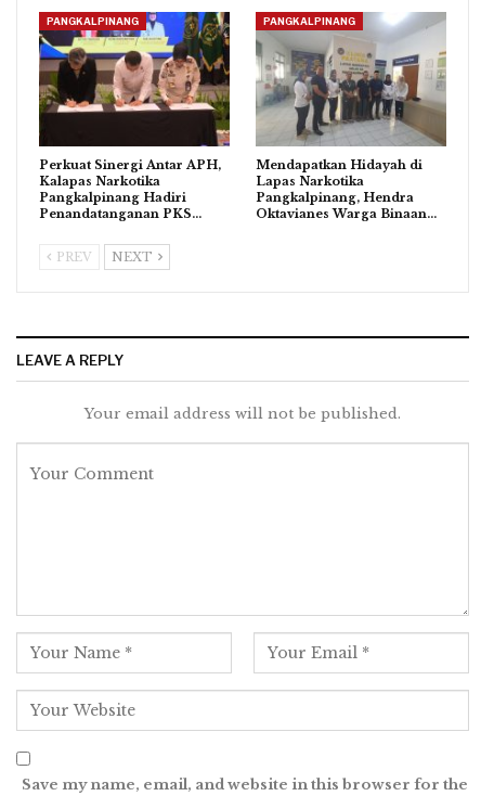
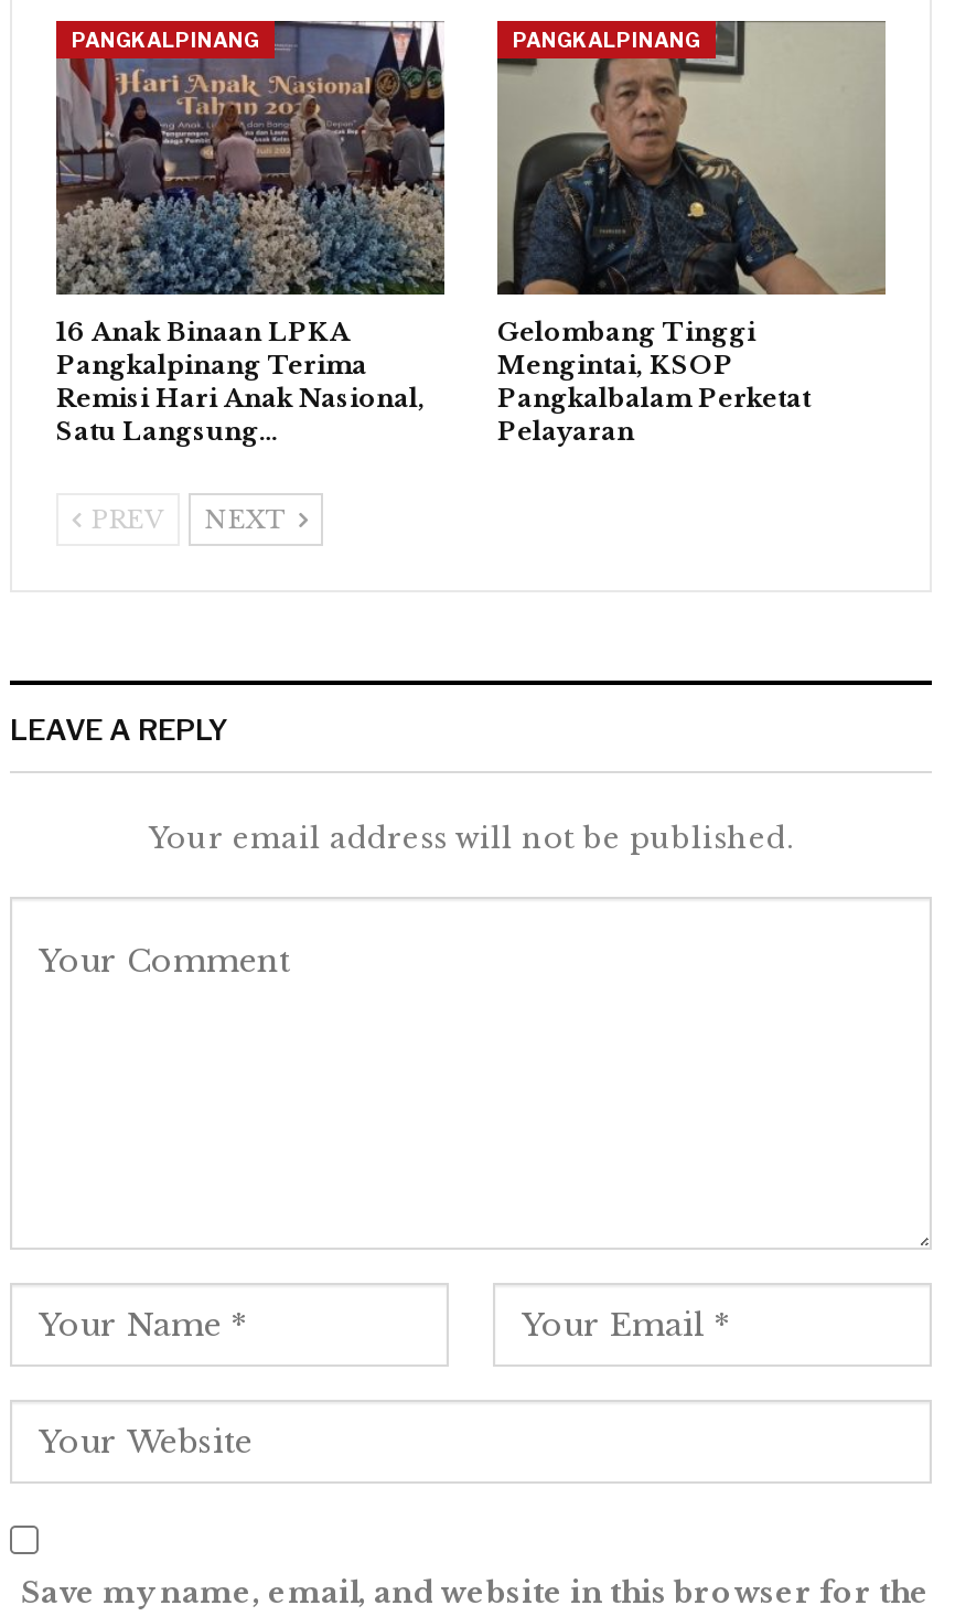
[38,11,231,221] [image] | Perkuat Sinergi Antar APH, | Kalapas Narkotika | Pangkalpinang Hadiri | Penandatanganan PKS… -> [54,19,447,446] [image] | 16 Anak Binaan LPKA | Pangkalpinang Terima | Remisi Hari Anak Nasional, | Satu Langsung…
[256,12,445,221] [image] | Mendapatkan Hidayah di | Lapas Narkotika | Pangkalpinang, Hendra | Oktavianes Warga Binaan… -> [495,19,886,446] [image] | Gelombang Tinggi | Mengintai, KSOP | Pangkalbalam Perketat | Pelayaran

